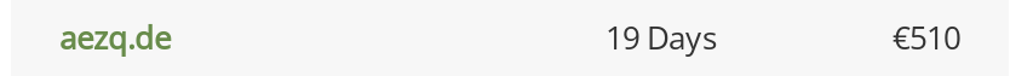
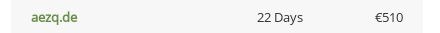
[606,16,717,59] 19 Days -> [256,8,302,26] 22 Days

